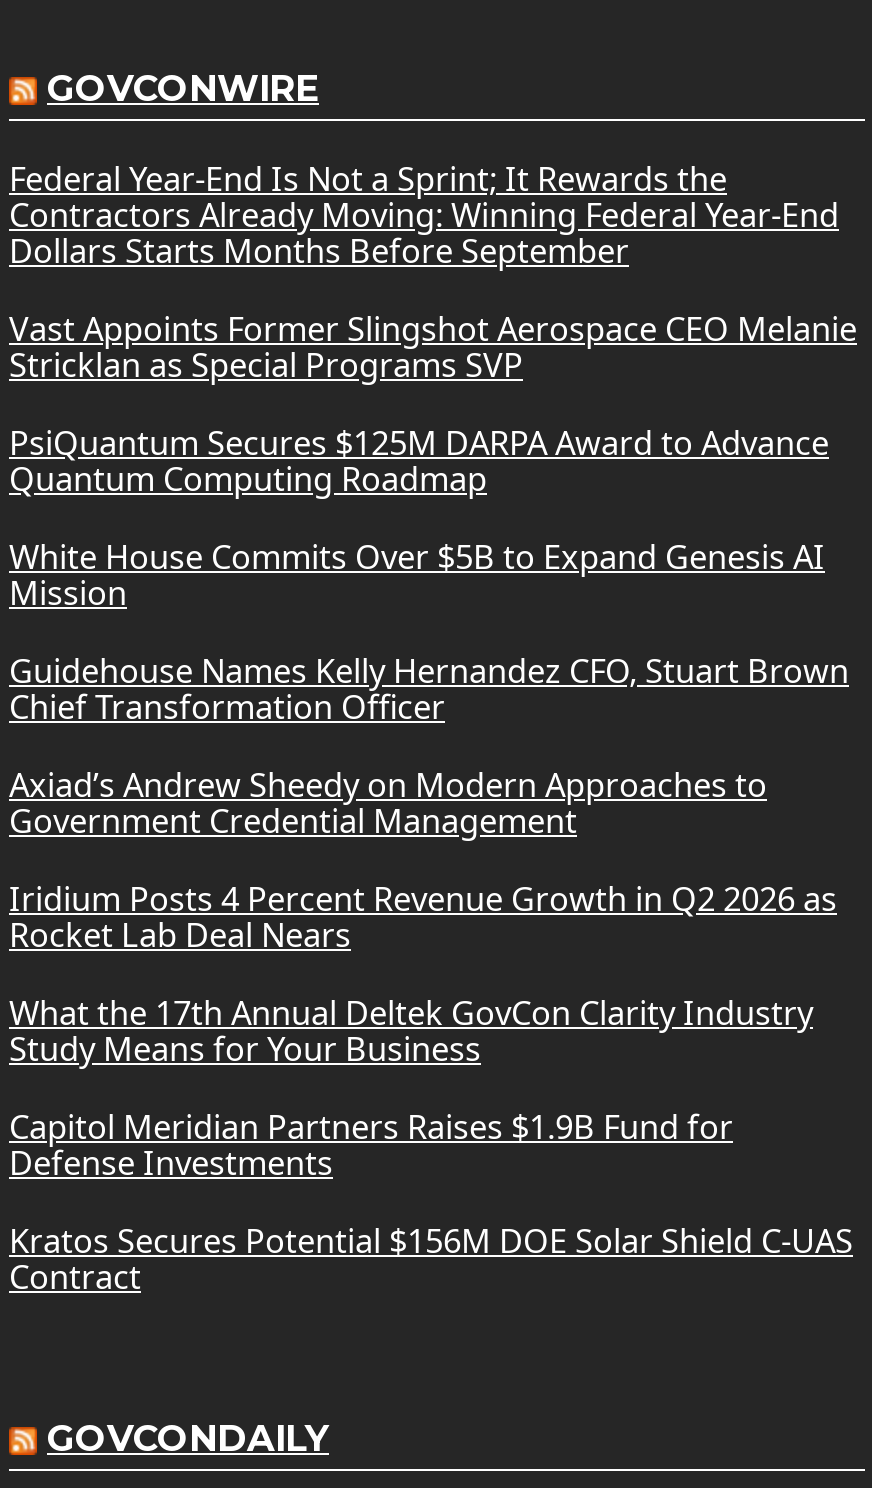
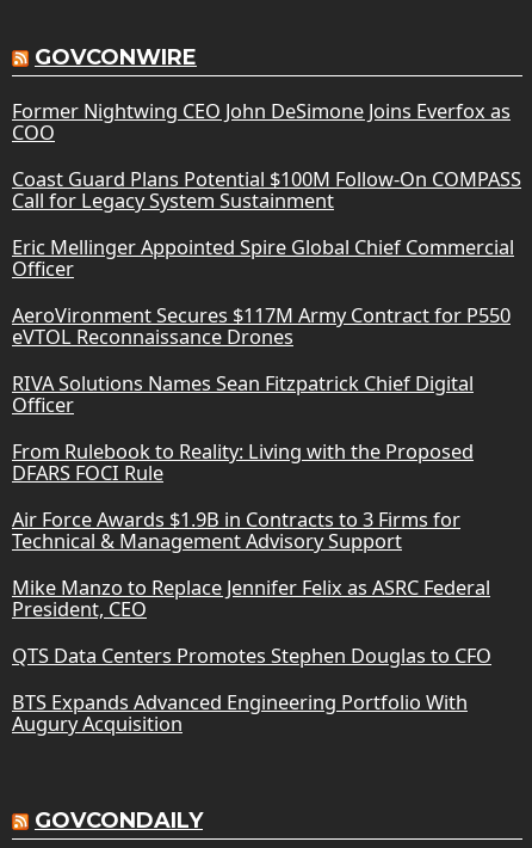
[9,157,839,273] Federal Year-End Is Not a Sprint; It Rewards the | Contractors Already Moving: Winning Federal Year-End | Dollars Starts Months Before September -> [12,98,511,146] Former Nightwing CEO John DeSimone Joins Everfox as | COO
[9,307,857,387] Vast Appoints Former Slingshot Aerospace CEO Melanie | Stricklan as Special Programs SVP -> [12,166,521,214] Coast Guard Plans Potential $100M Follow-On COMPASS | Call for Legacy System Sustainment
[9,421,829,501] PsiQuantum Secures $125M DARPA Award to Advance | Quantum Computing Roadmap -> [12,234,514,282] Eric Mellinger Appointed Spire Global Chief Commercial | Officer
[9,535,825,615] White House Commits Over $5B to Expand Genesis AI | Mission -> [12,302,511,350] AeroVironment Secures $117M Army Contract for P550 | eVTOL Reconnaissance Drones
[9,649,849,729] Guidehouse Names Kelly Hernandez CFO, Stuart Brown | Chief Transformation Officer -> [12,370,474,418] RIVA Solutions Names Sean Fitzpatrick Chief Digital | Officer
[9,763,767,843] Axiad’s Andrew Sheedy on Modern Approaches to | Government Credential Management -> [12,438,474,486] From Rulebook to Reality: Living with the Proposed | DFARS FOCI Rule
[9,877,837,957] Iridium Posts 4 Percent Revenue Growth in Q2 2026 as | Rocket Lab Deal Nears -> [12,506,460,554] Air Force Awards $1.9B in Contracts to 3 Firms for | Technical & Management Advisory Support
[9,991,813,1071] What the 17th Annual Deltek GovCon Clarity Industry | Study Means for Your Business -> [12,574,490,622] Mike Manzo to Replace Jennifer Felix as ASRC Federal | President, CEO
[9,1105,733,1185] Capitol Meridian Partners Raises $1.9B Fund for | Defense Investments -> [12,642,491,669] QTS Data Centers Promotes Stephen Douglas to CFO
[9,1219,853,1299] Kratos Secures Potential $156M DOE Solar Shield C-UAS | Contract -> [12,689,468,737] BTS Expands Advanced Engineering Portfolio With | Augury Acquisition

